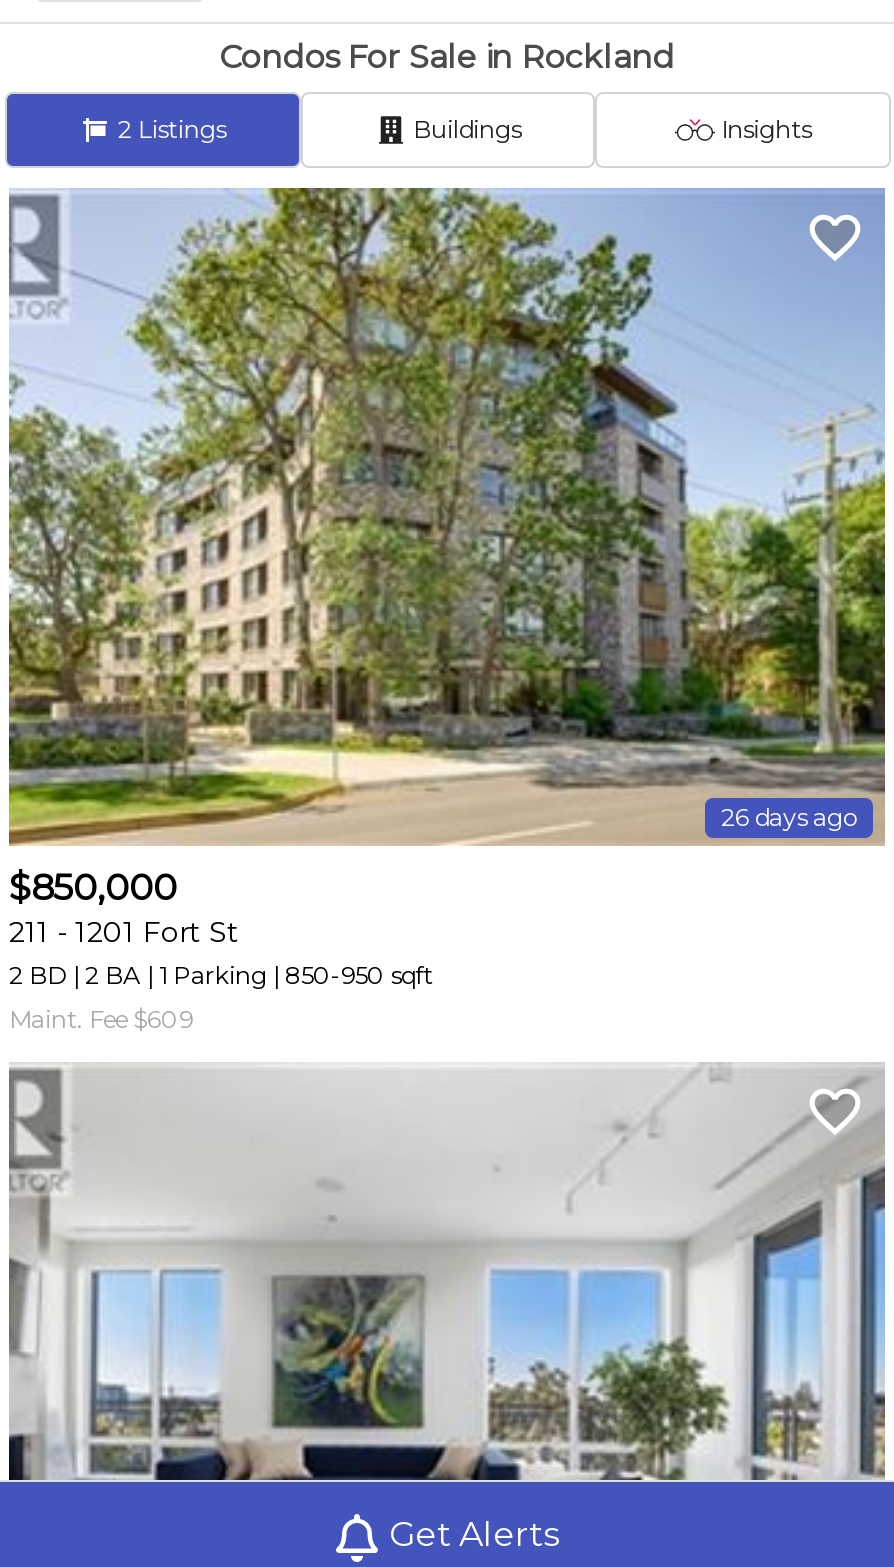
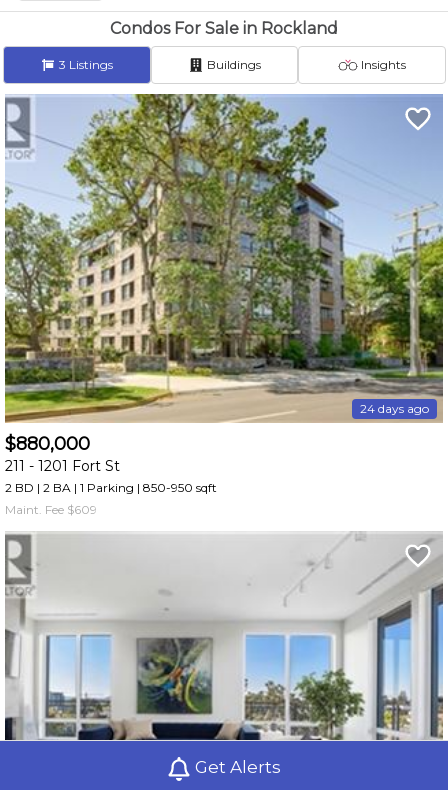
[112,114,226,144] 2 Listings -> [56,57,113,72] 3 Listings
[721,801,857,831] 26 days ago -> [360,400,429,415] 24 days ago
[9,865,177,909] $850,000 -> [5,432,90,454] $880,000

